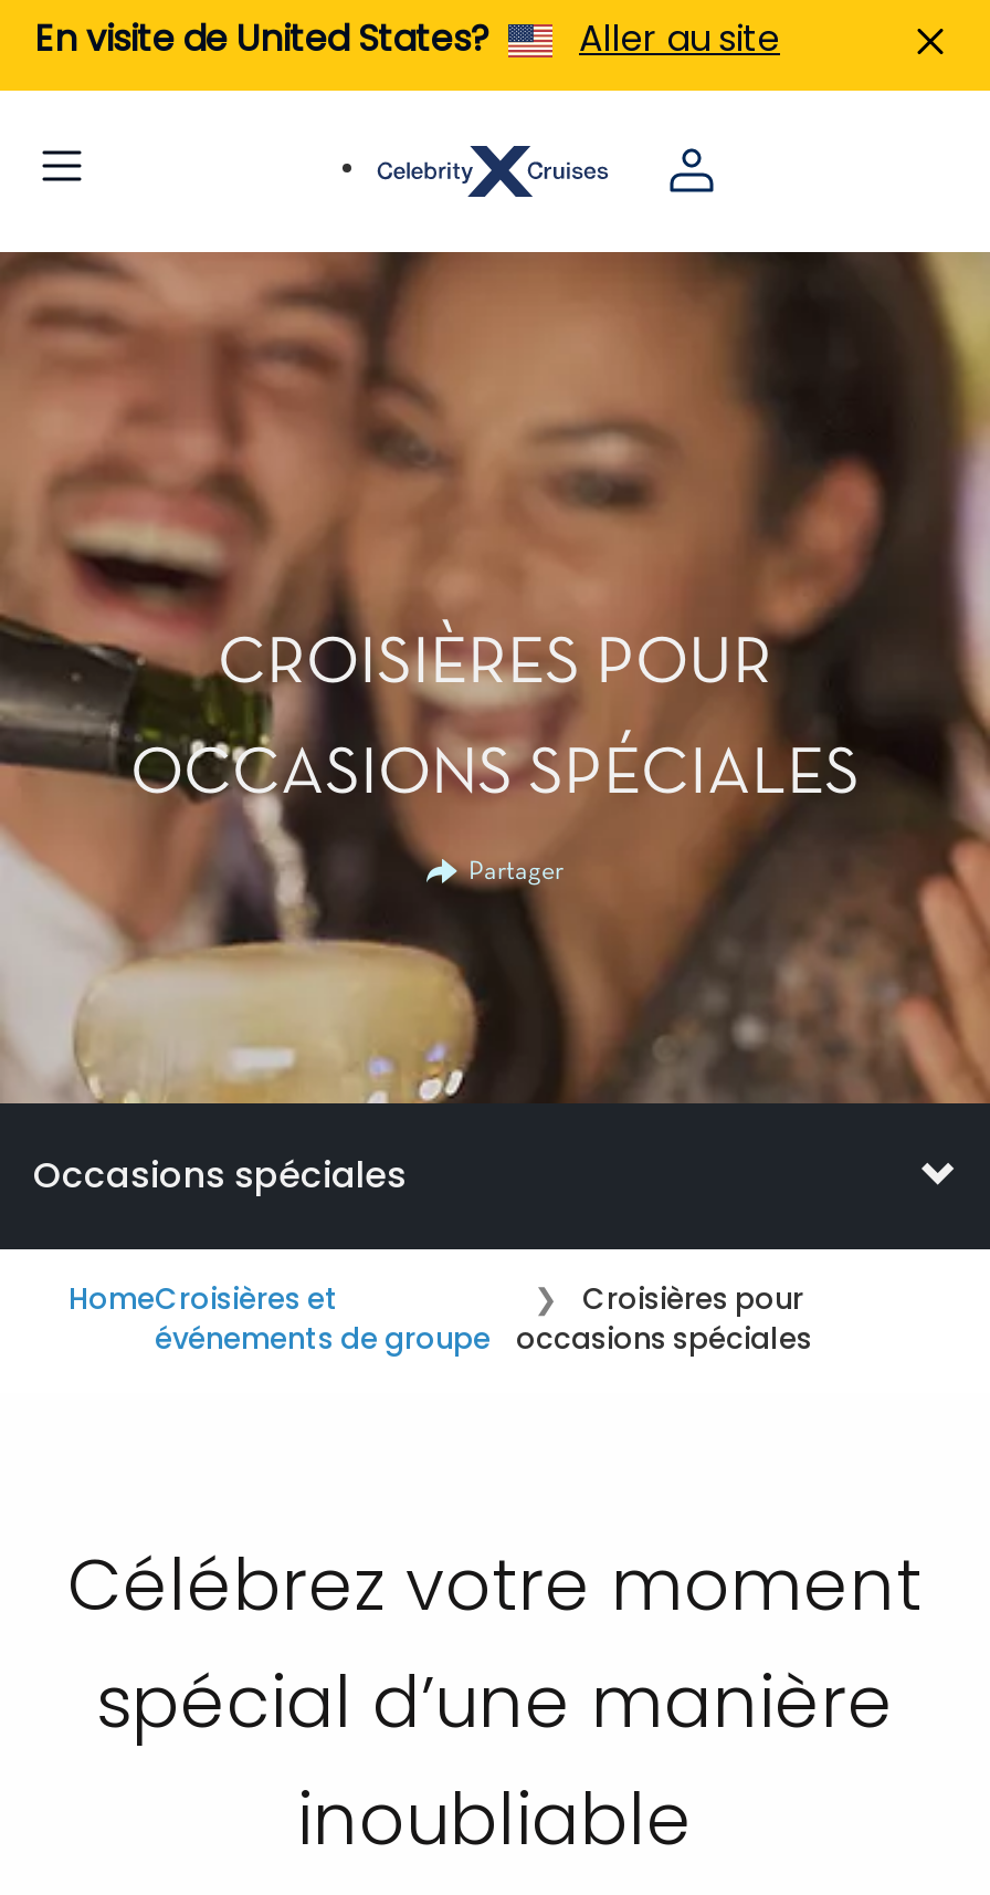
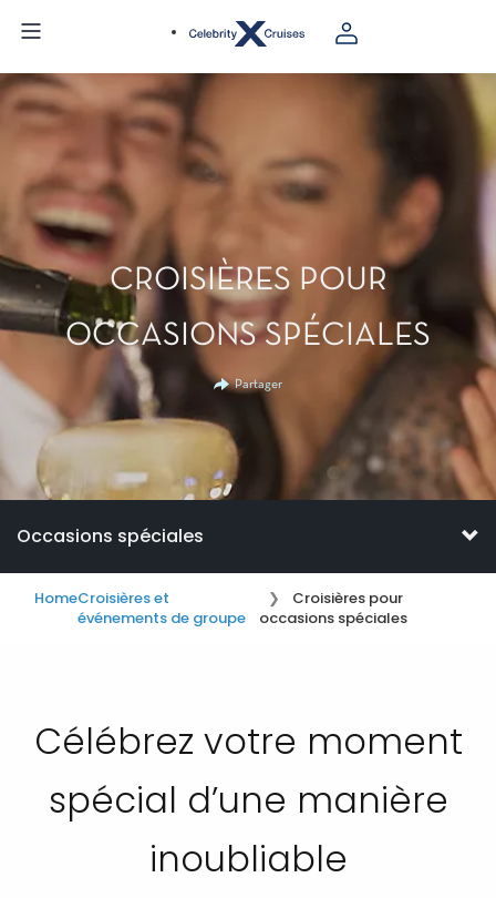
[35,13,780,64] En visite de United States? | Aller au site -> none

